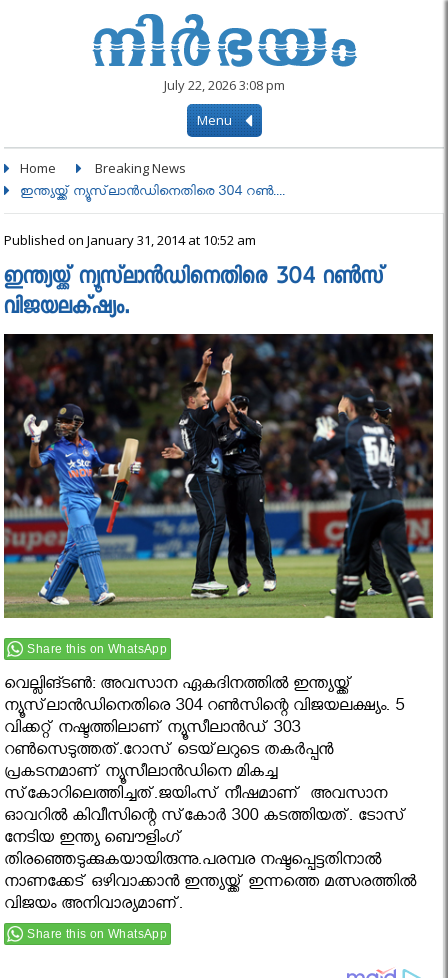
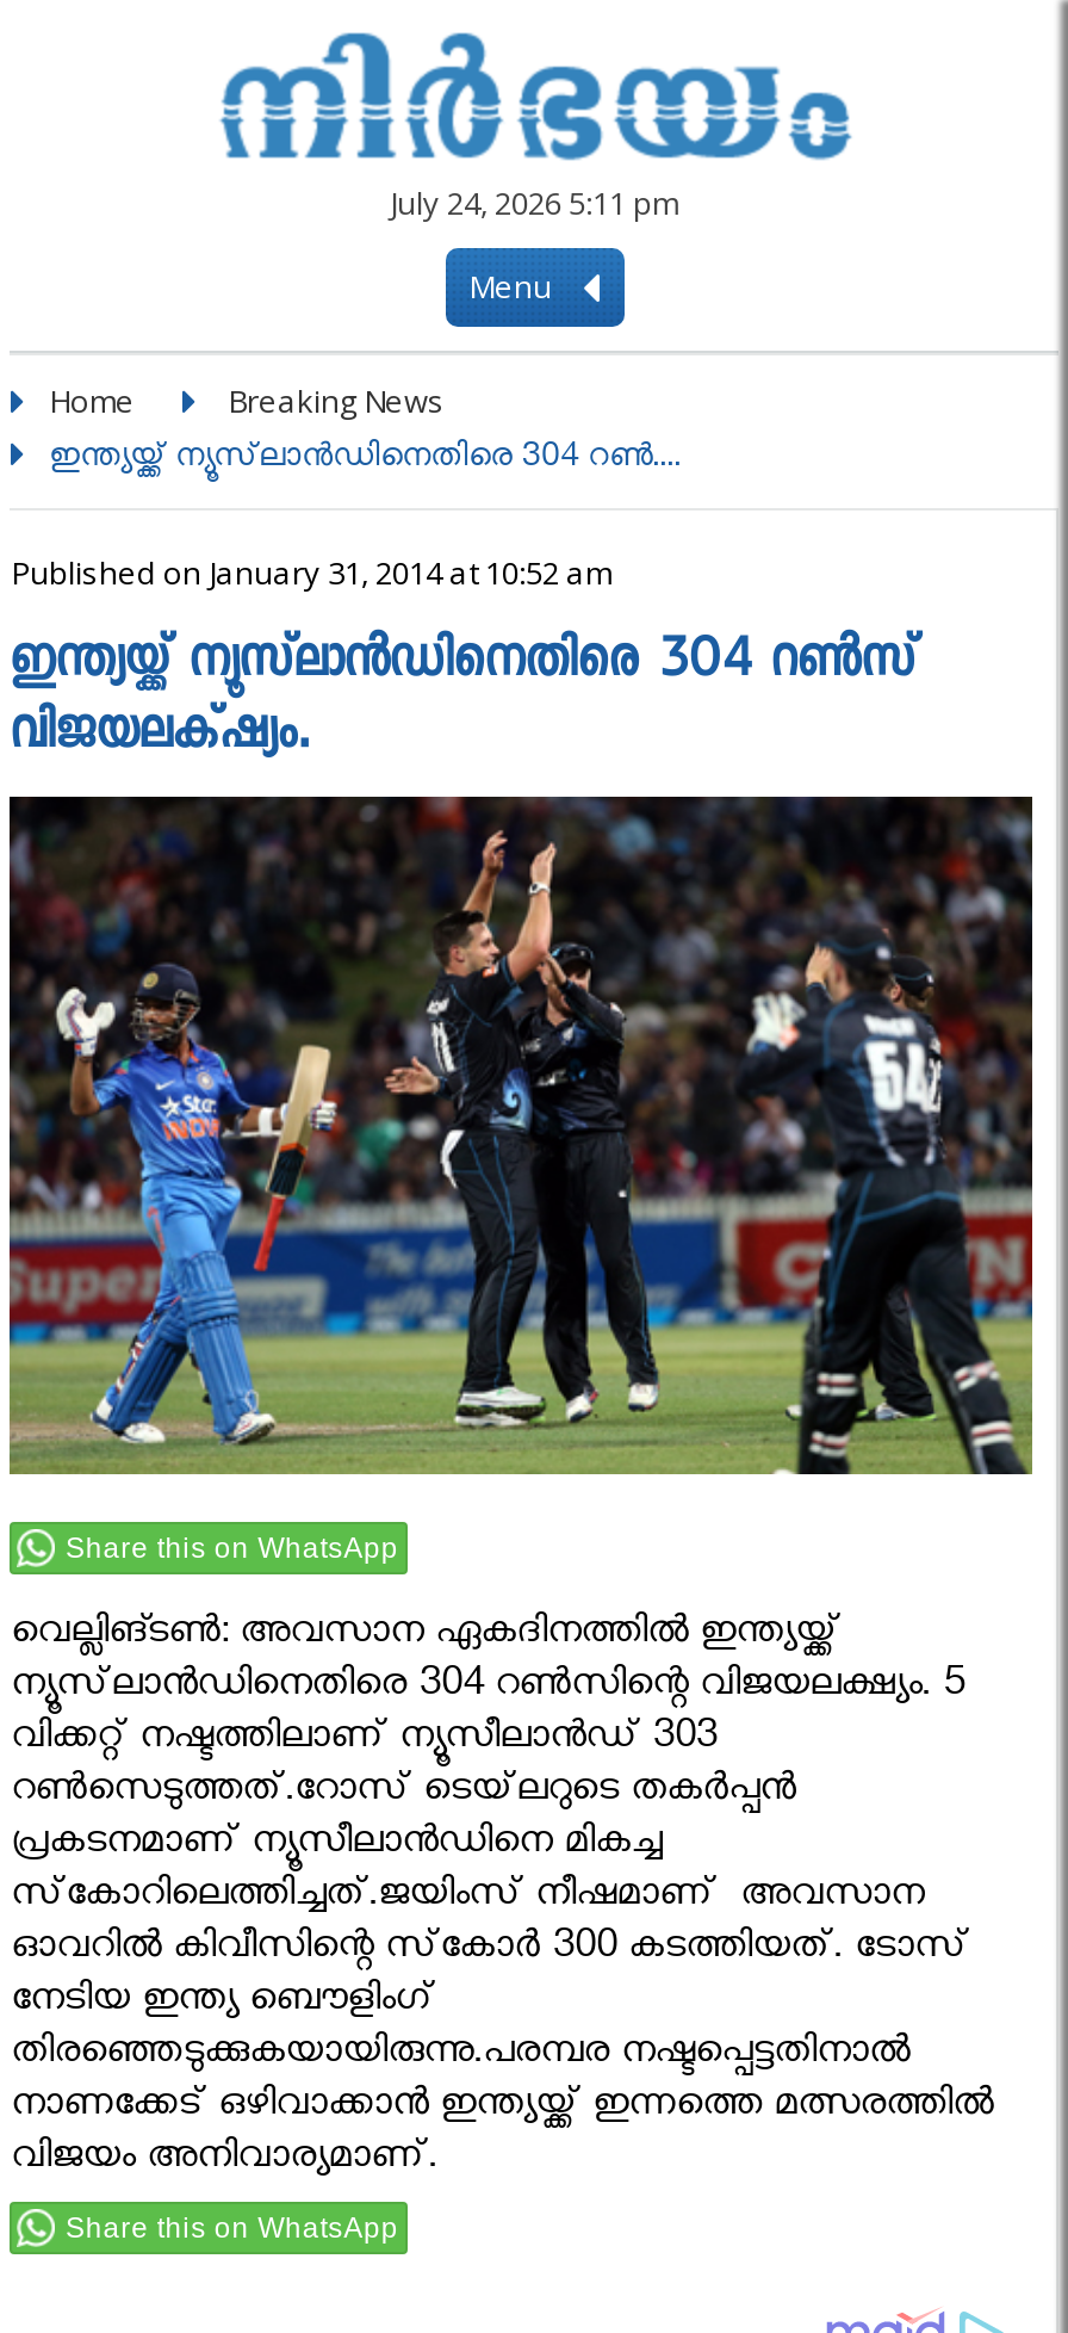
[163,76,284,94] July 22, 2026 3:08 pm -> [390,181,678,224] July 24, 2026 5:11 pm

